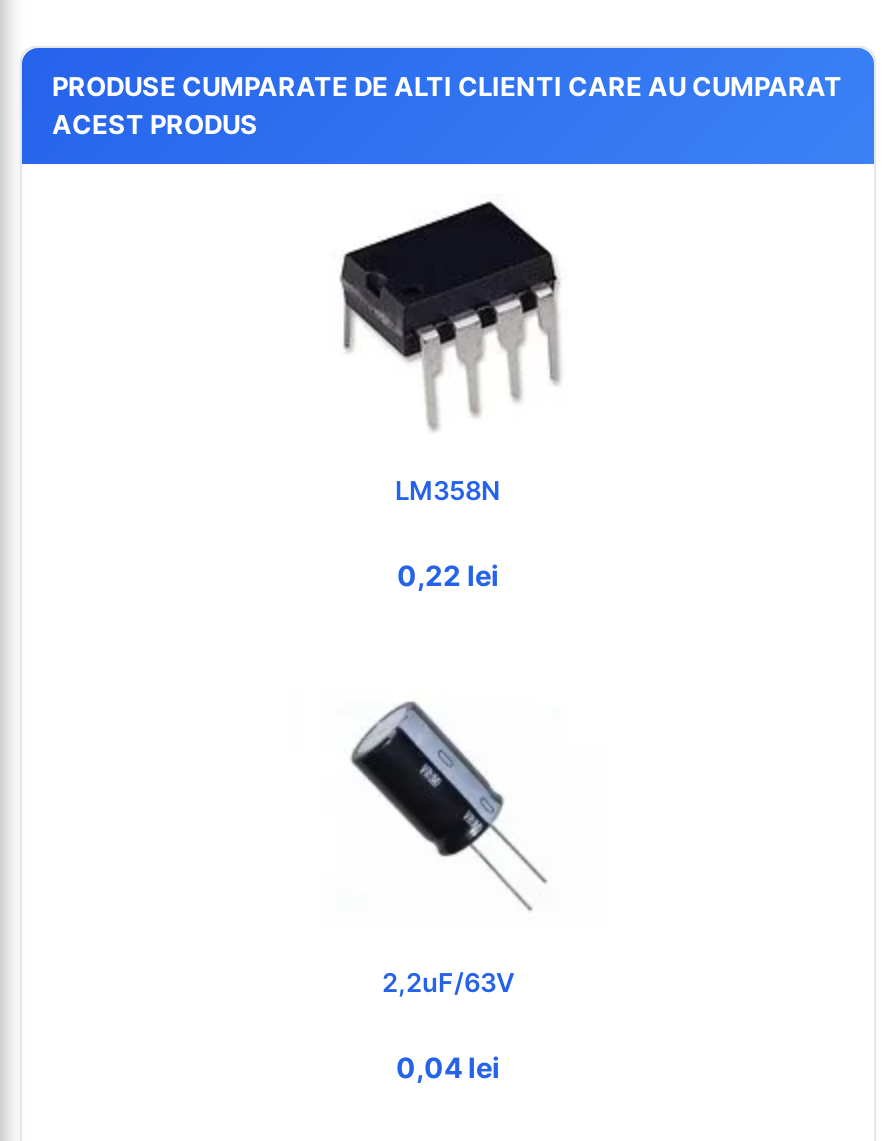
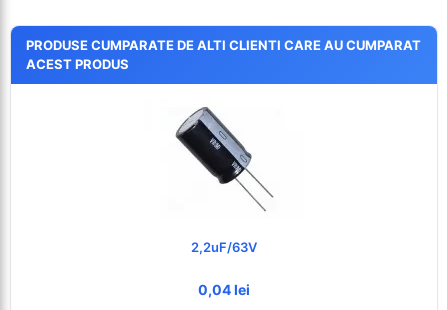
[338,200,560,592] [image] | LM358N | 0,22 lei -> none

